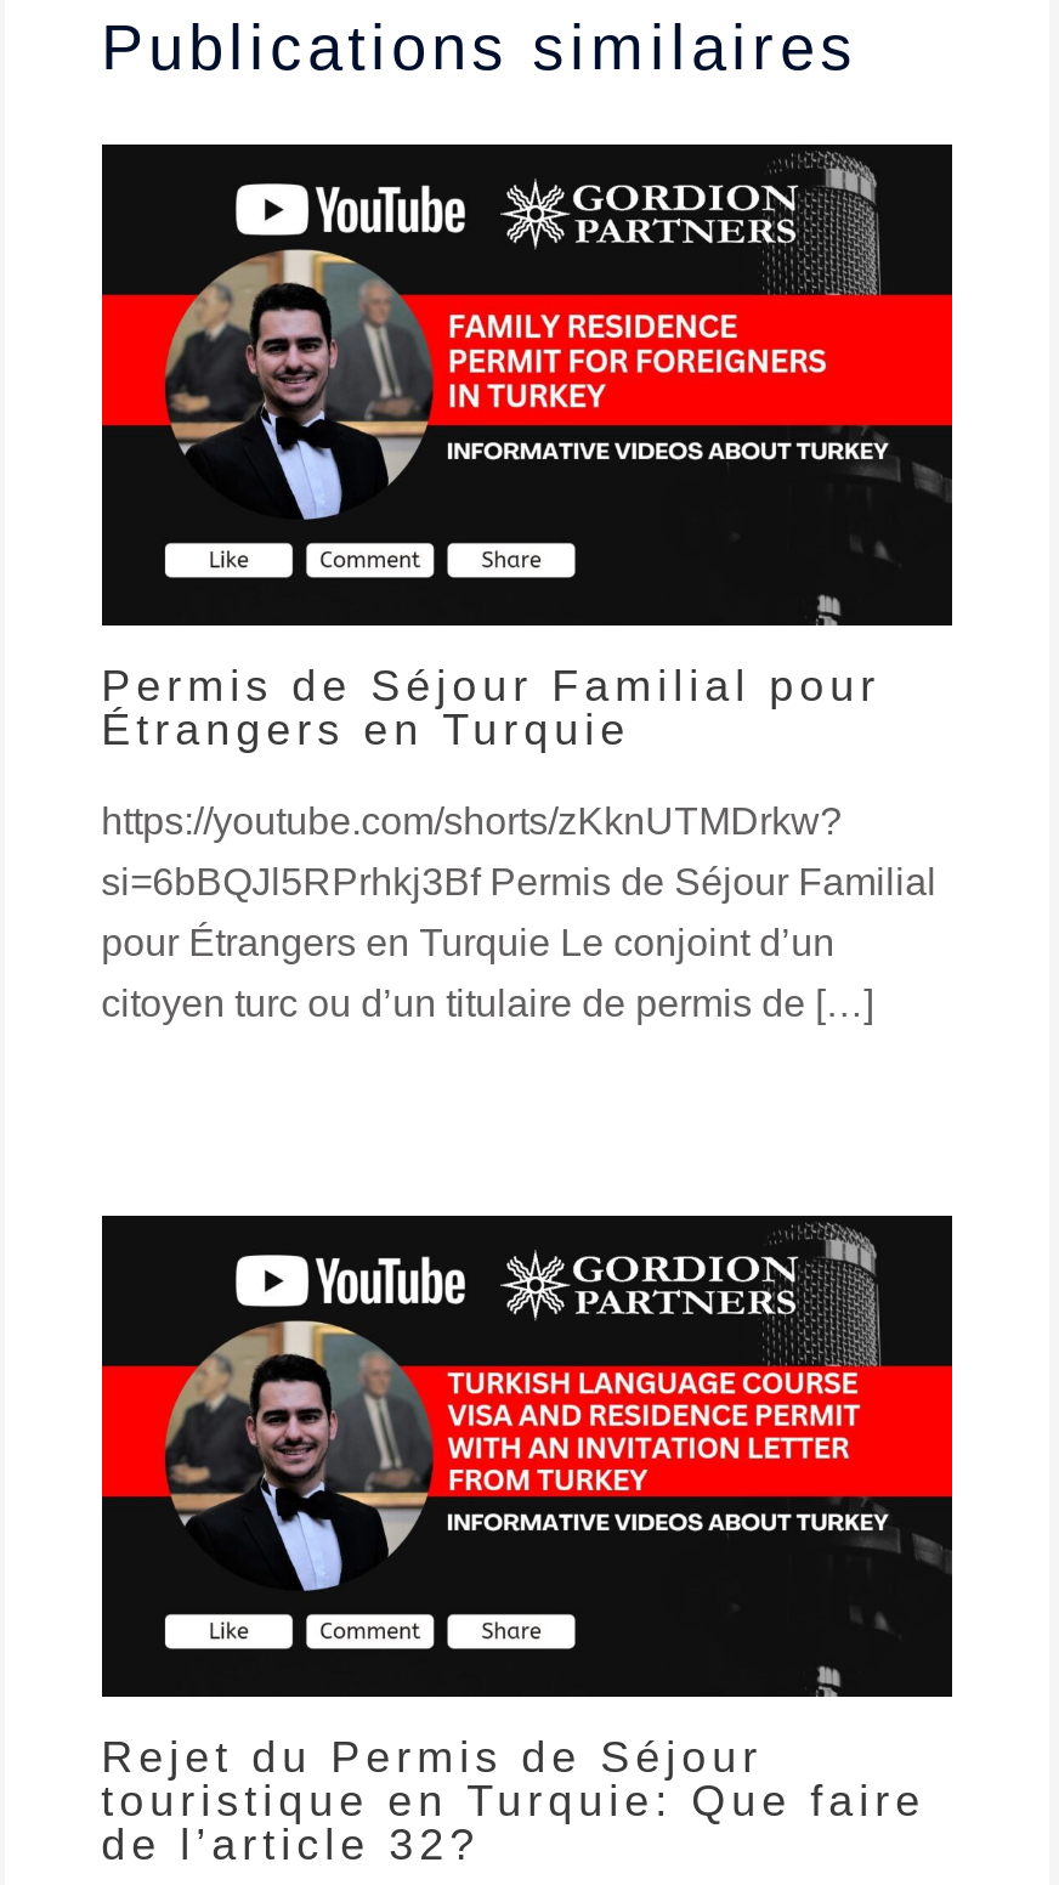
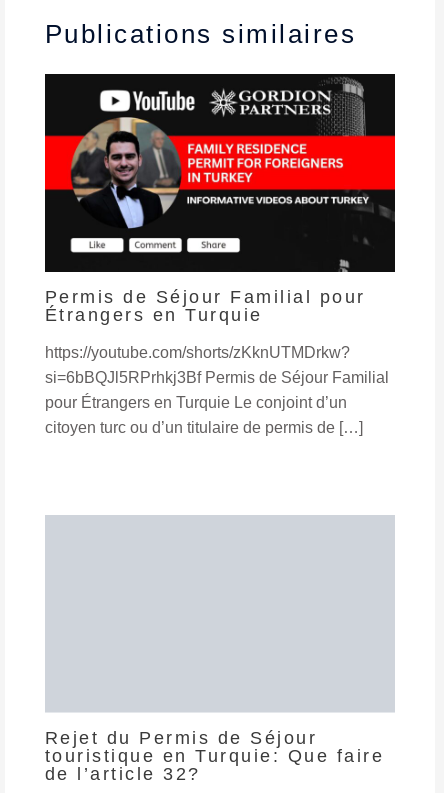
[100,1213,955,1699] [image] -> none

